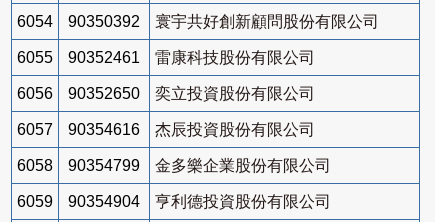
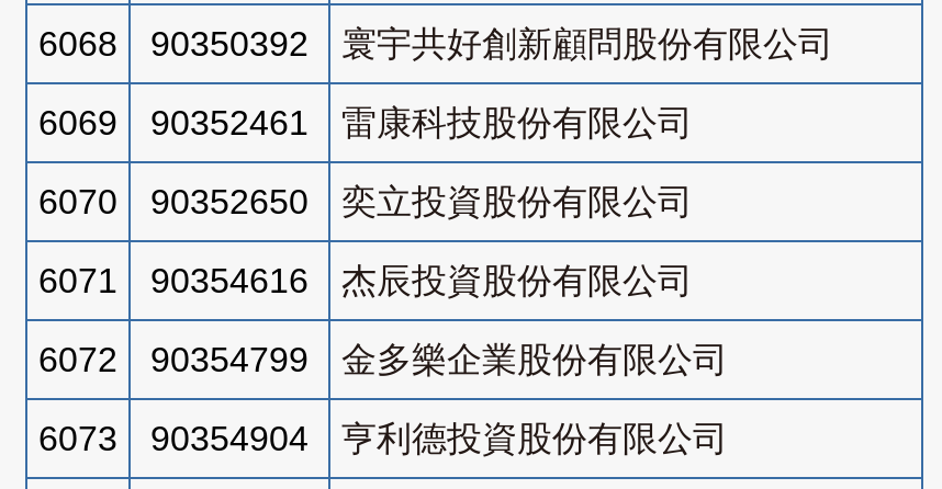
[17,13,379,30] 6054 90350392 寰宇共好創新顧問股份有限公司 -> [38,25,833,62] 6068 90350392 寰宇共好創新顧問股份有限公司
[17,49,315,66] 6055 90352461 雷康科技股份有限公司 -> [38,104,693,141] 6069 90352461 雷康科技股份有限公司
[17,85,315,102] 6056 90352650 奕立投資股份有限公司 -> [38,183,693,220] 6070 90352650 奕立投資股份有限公司
[17,121,315,138] 6057 90354616 杰辰投資股份有限公司 -> [38,262,693,299] 6071 90354616 杰辰投資股份有限公司
[17,157,331,174] 6058 90354799 金多樂企業股份有限公司 -> [38,341,728,378] 6072 90354799 金多樂企業股份有限公司
[17,193,331,210] 6059 90354904 亨利德投資股份有限公司 -> [38,420,728,457] 6073 90354904 亨利德投資股份有限公司

